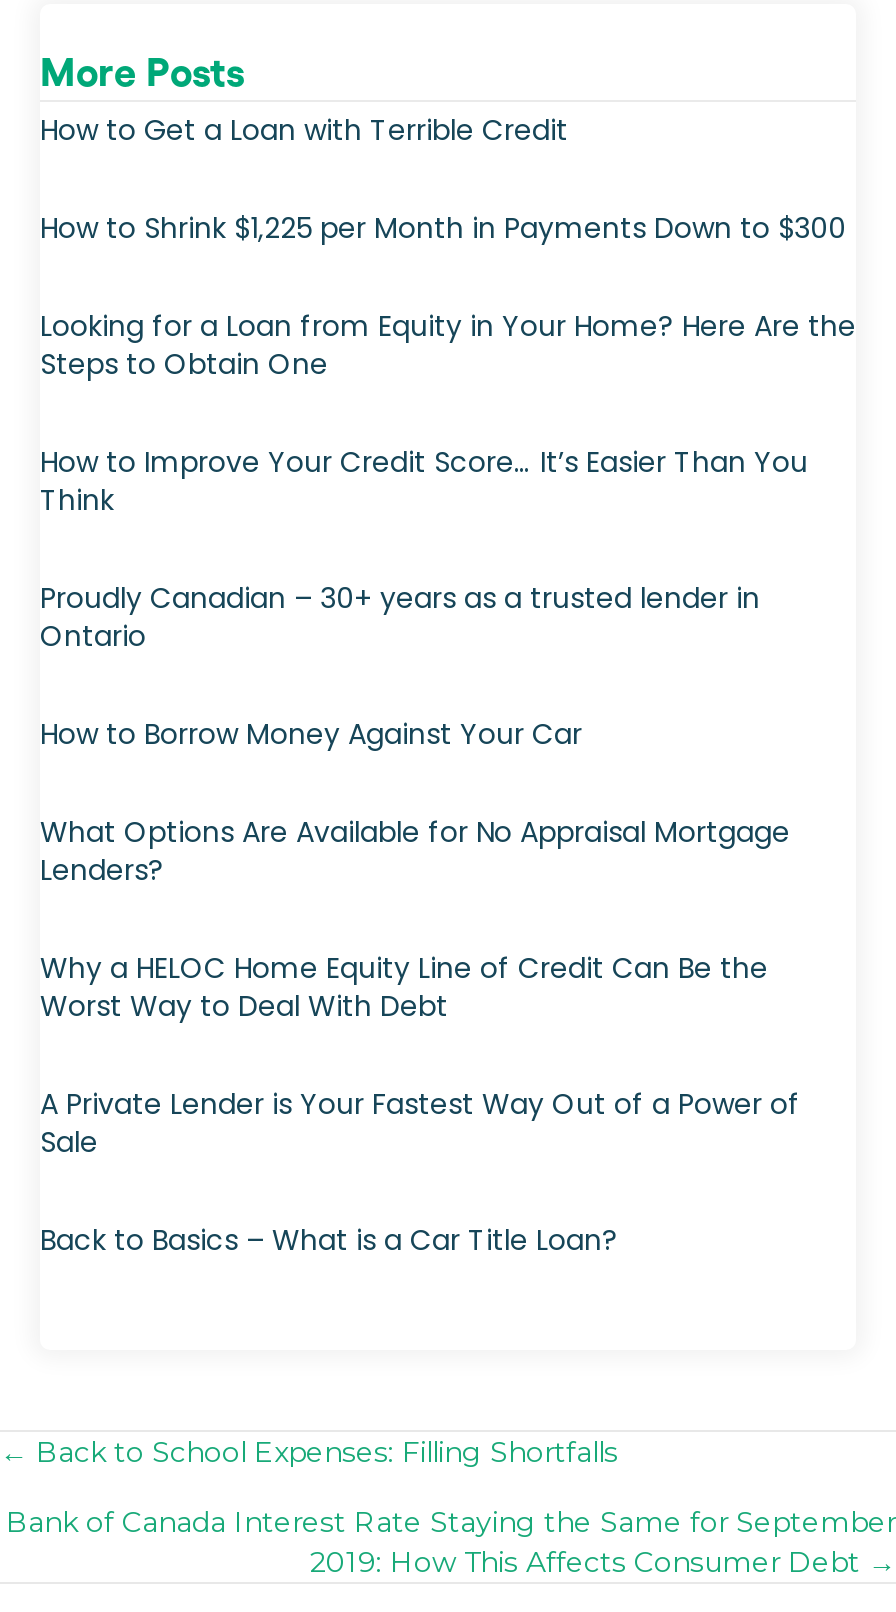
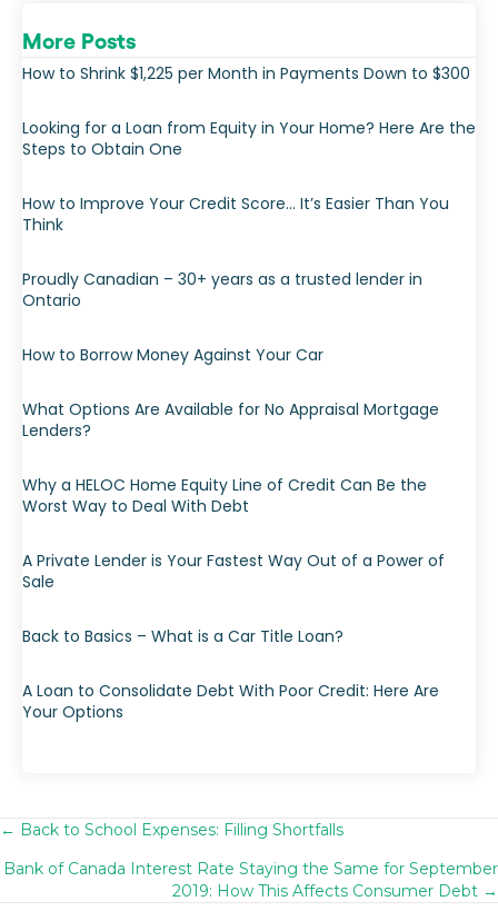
[40,110,568,150] How to Get a Loan with Terrible Credit -> none
moved [40,208,856,1260] -> [22,62,476,647]: How to Shrink $1,225 per Month in Payments Down to $300 | Looking for a Loan from Equity in Your Home? Here Are the | Steps to Obtain One | ... | Sale | Back to Basics – What is a Car Title Loan?
none -> [22,680,439,723] A Loan to Consolidate Debt With Poor Credit: Here Are | Your Options

